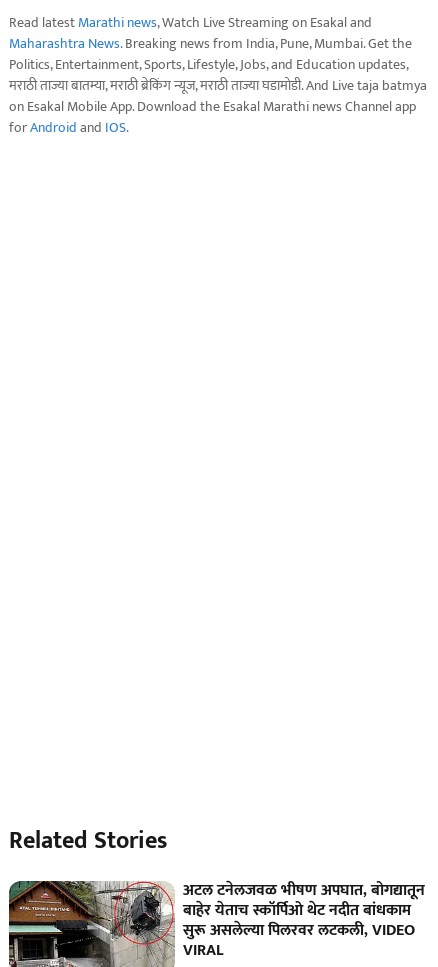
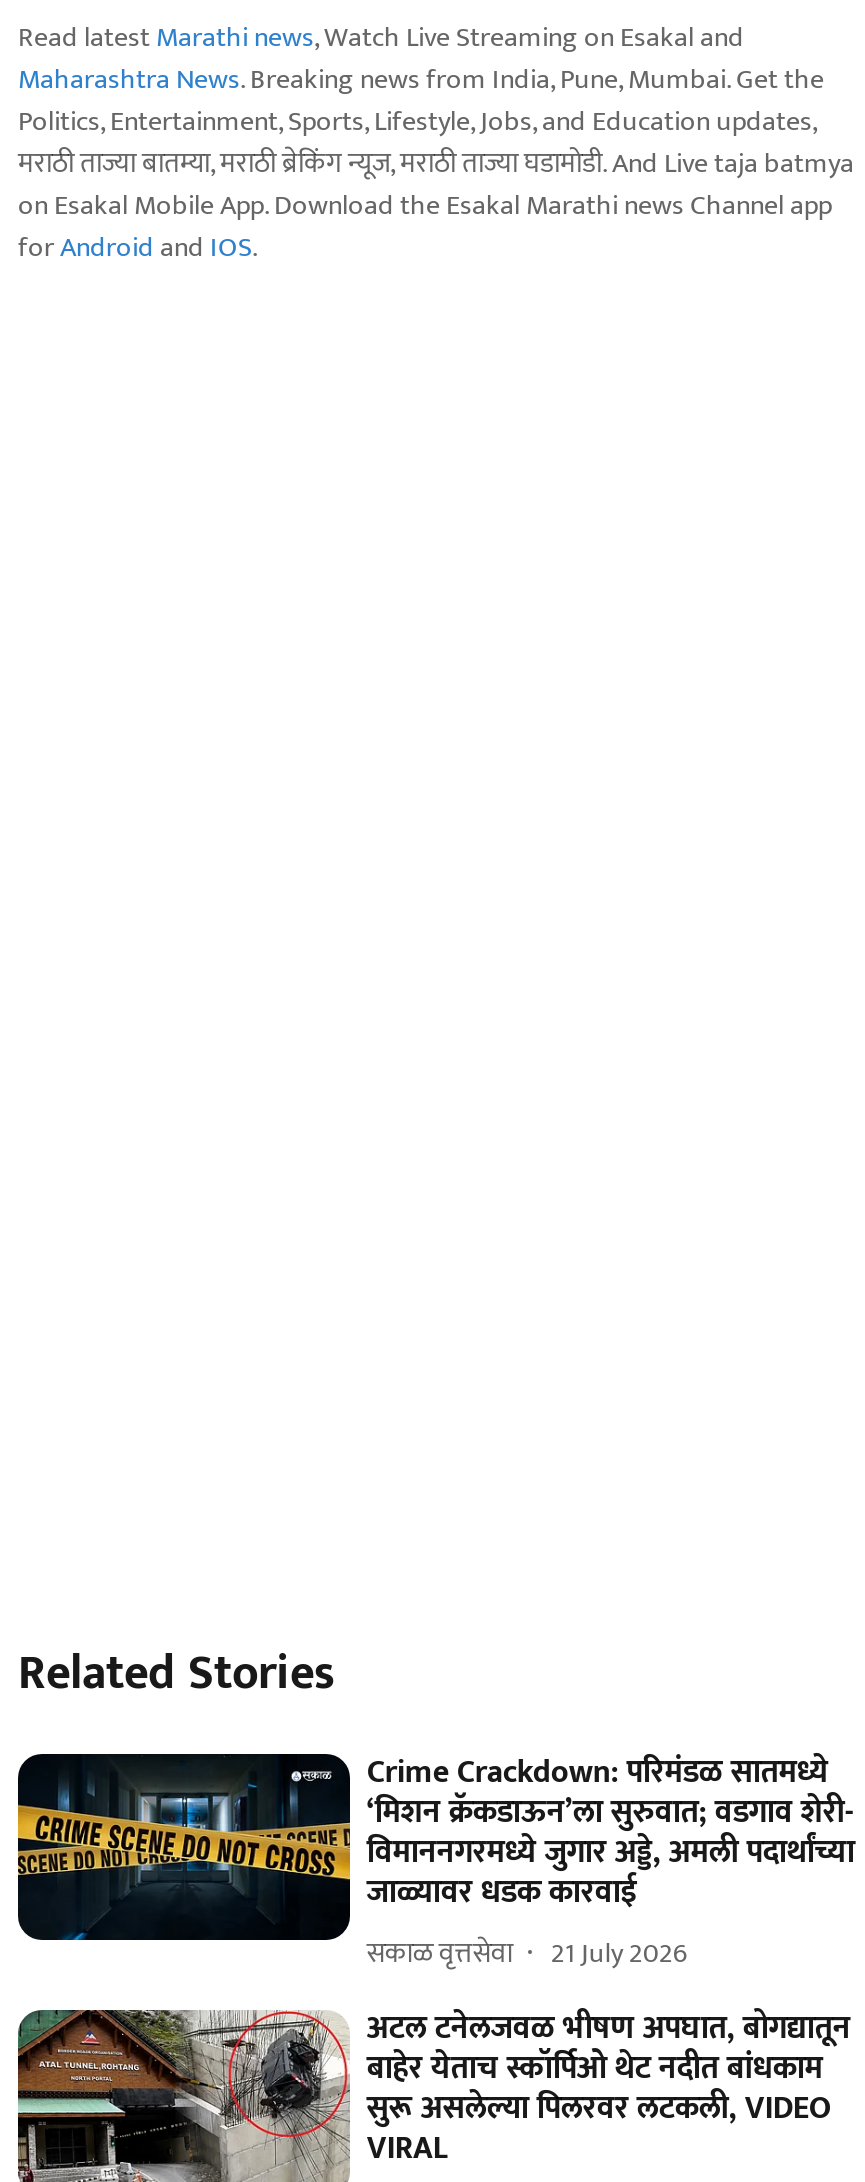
none -> [16,1745,855,1976] [image] | Crime Crackdown: परिमंडळ सातमध्ये | ‘मिशन क्रॅकडाऊन’ला सुरुवात; वडगाव शेरी- | विमाननगरमध्ये जुगार अड्डे, अमली पदार्थांच्या | जाळ्यावर धडक कारवाई | सकाळ वृत्तसेवा | 21 July 2026

